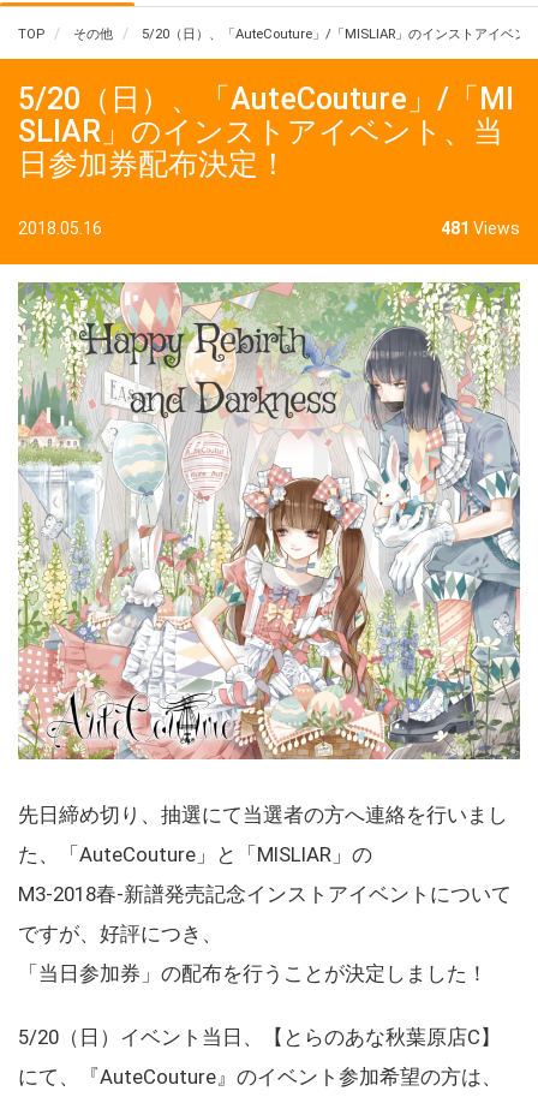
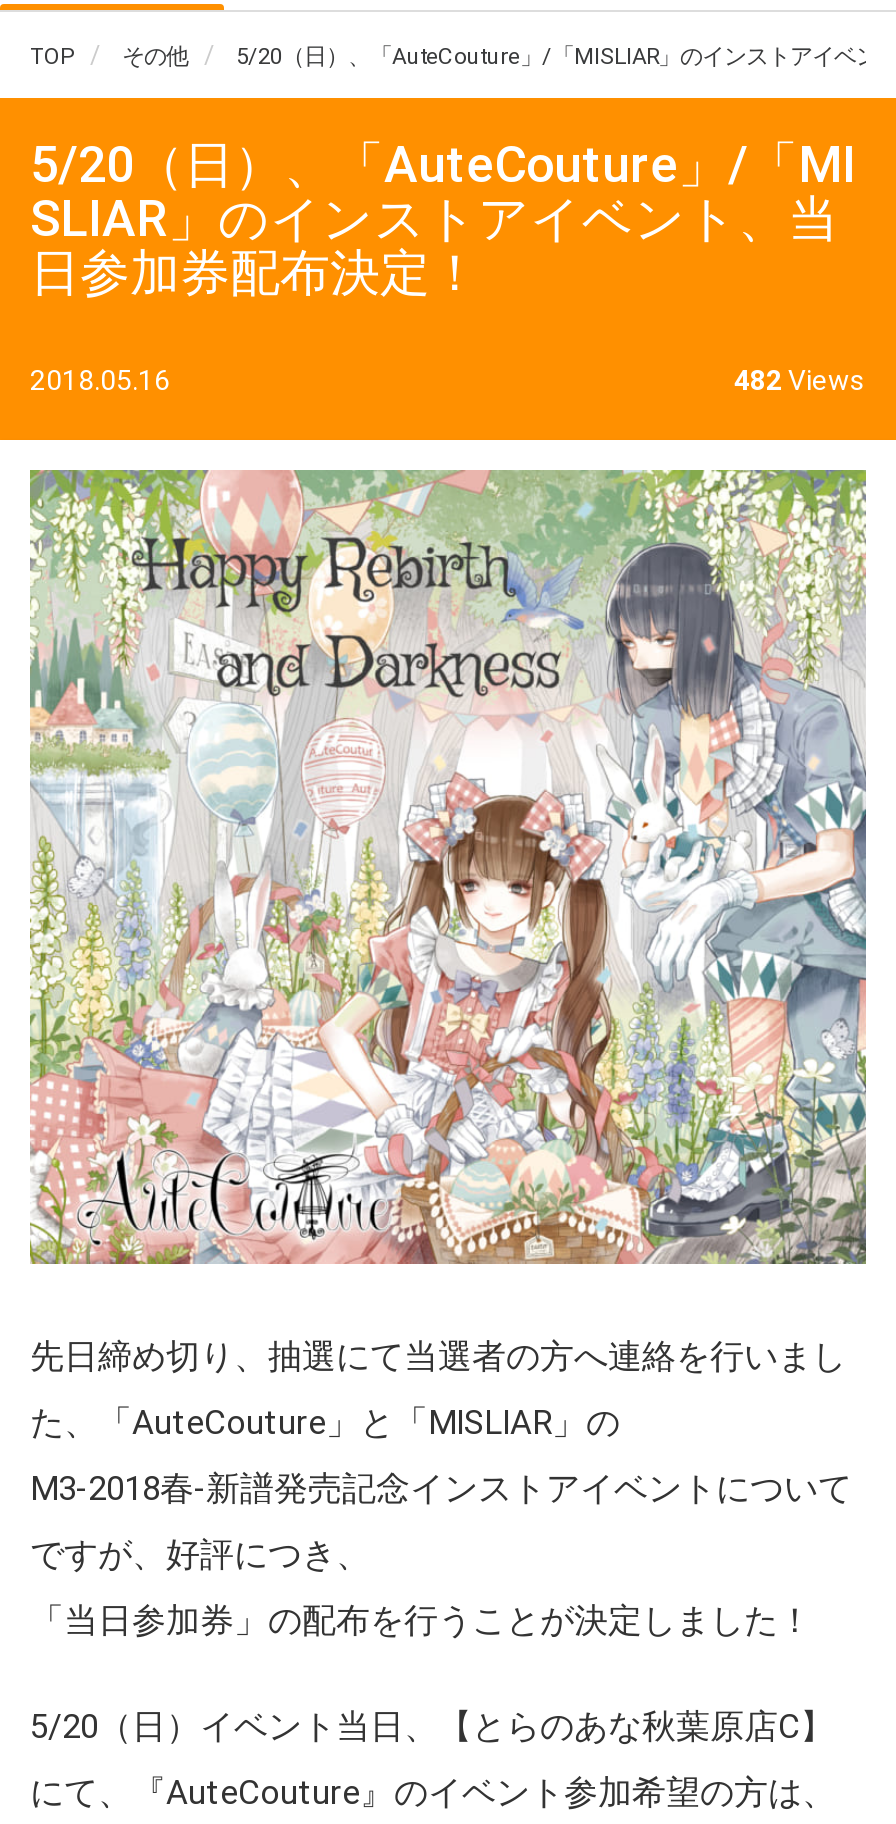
[441,218,520,238] 481 Views -> [734,364,866,396] 482 Views

